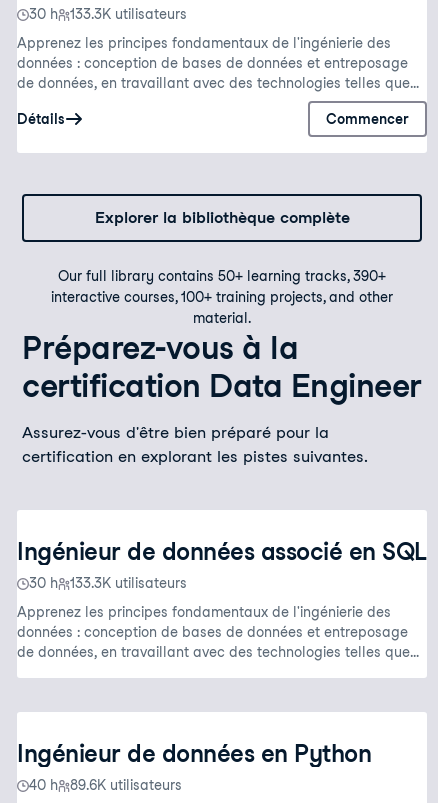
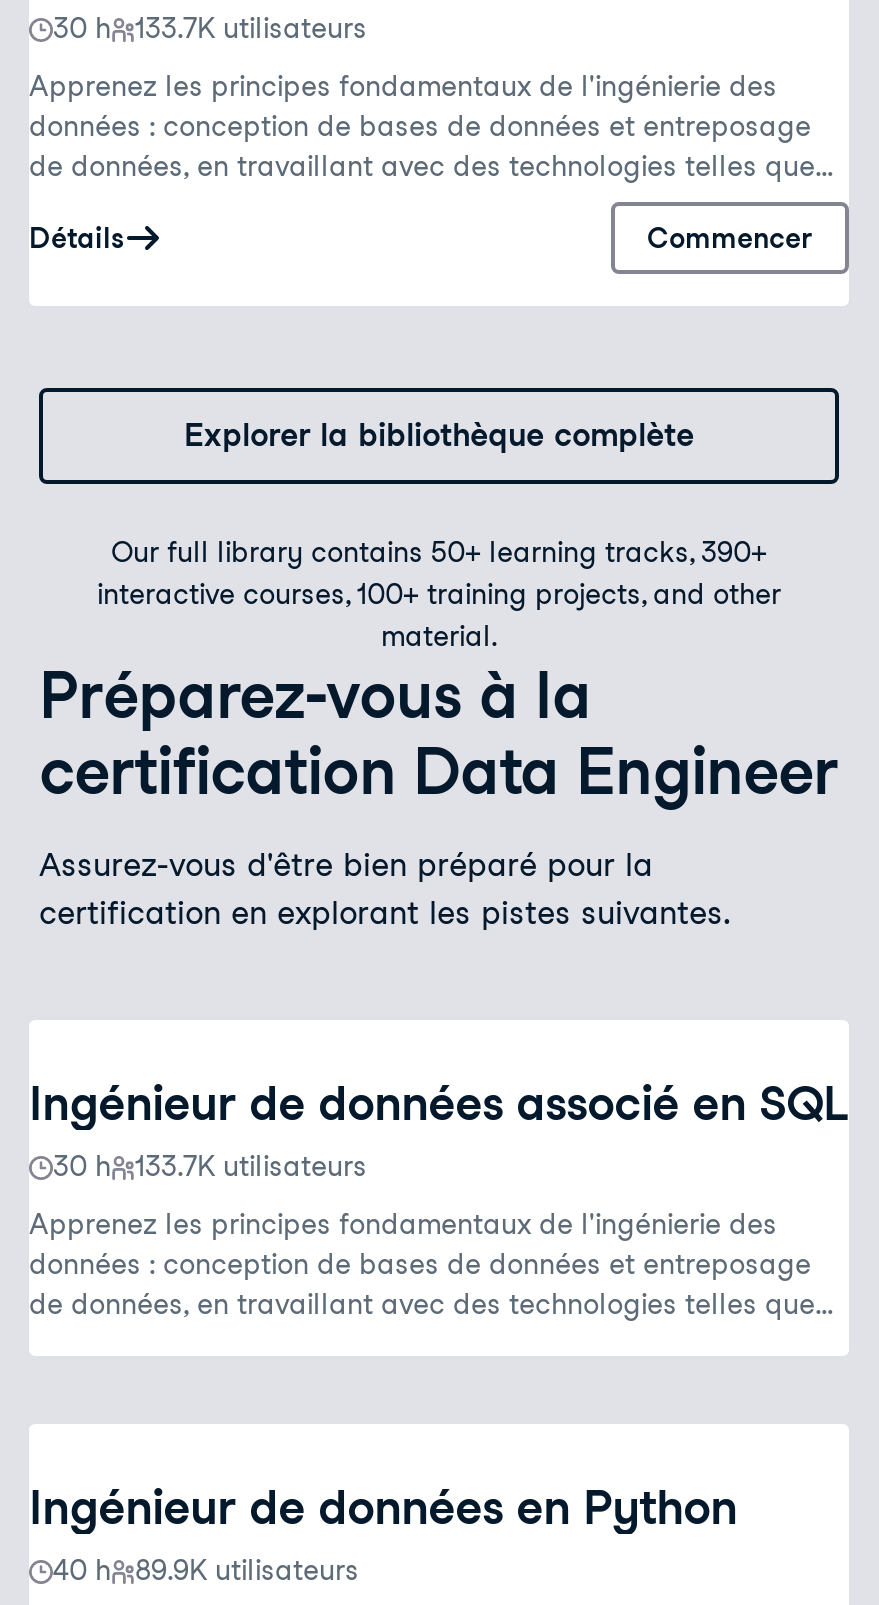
[70,6,187,22] 133.3K utilisateurs -> [135,12,367,44] 133.7K utilisateurs
[70,575,187,591] 133.3K utilisateurs -> [135,1150,367,1182] 133.7K utilisateurs
[70,777,182,793] 89.6K utilisateurs -> [135,1554,359,1586] 89.9K utilisateurs

